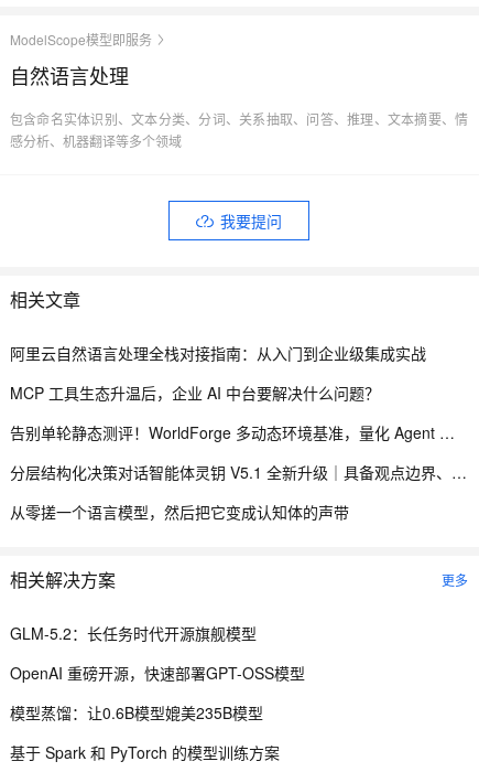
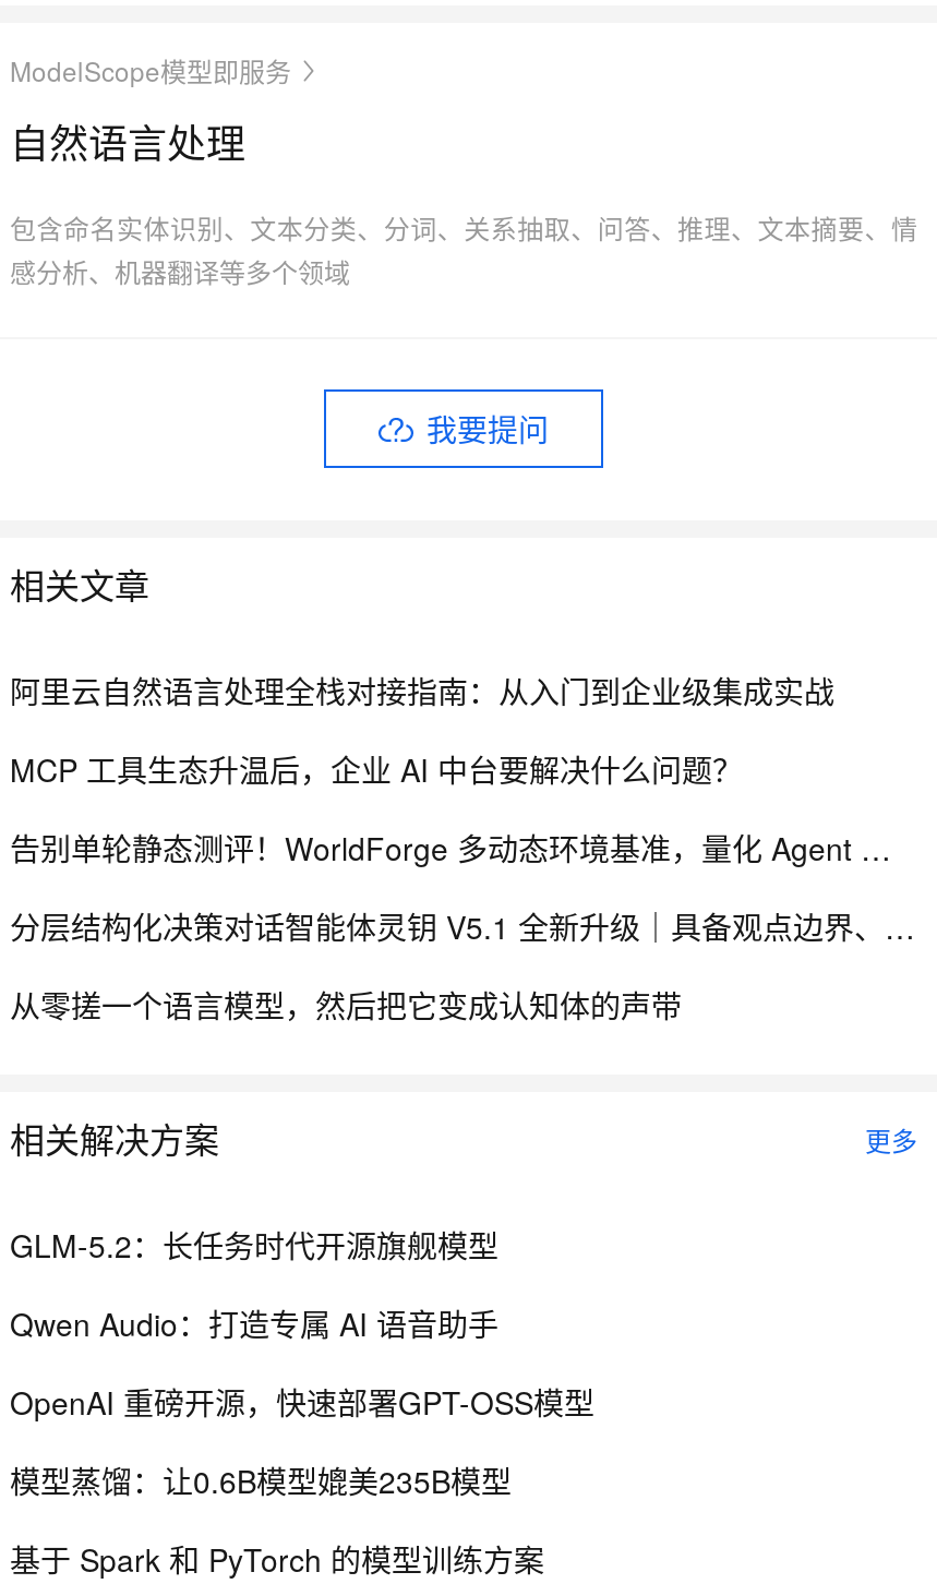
none -> [10,1301,498,1345] Qwen Audio：打造专属 AI 语音助手

